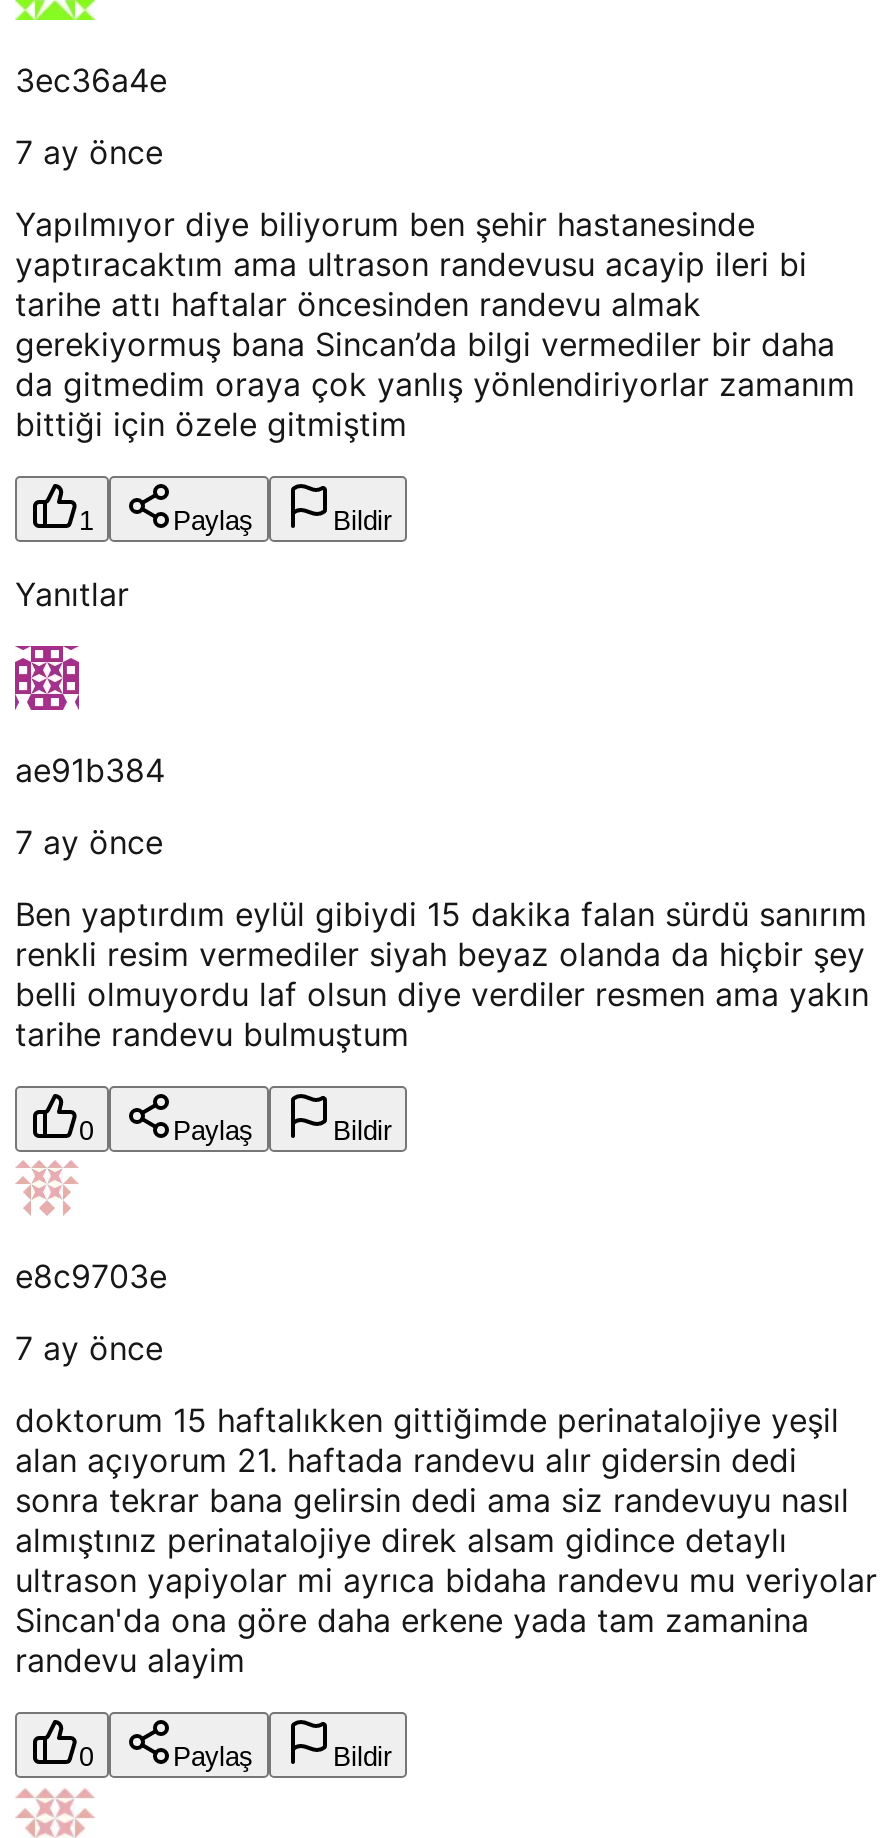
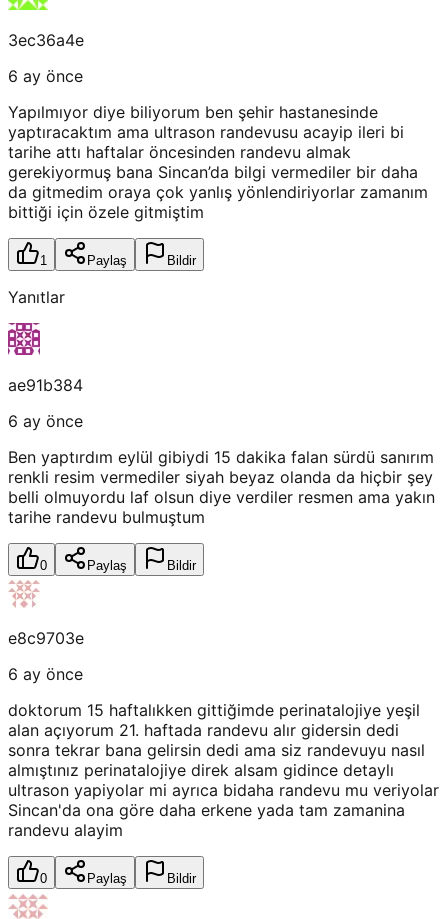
[15,131,163,171] 7 ay önce -> [8,66,83,86] 6 ay önce
[15,821,163,861] 7 ay önce -> [8,411,83,431] 6 ay önce
[15,1327,163,1367] 7 ay önce -> [8,664,83,684] 6 ay önce

